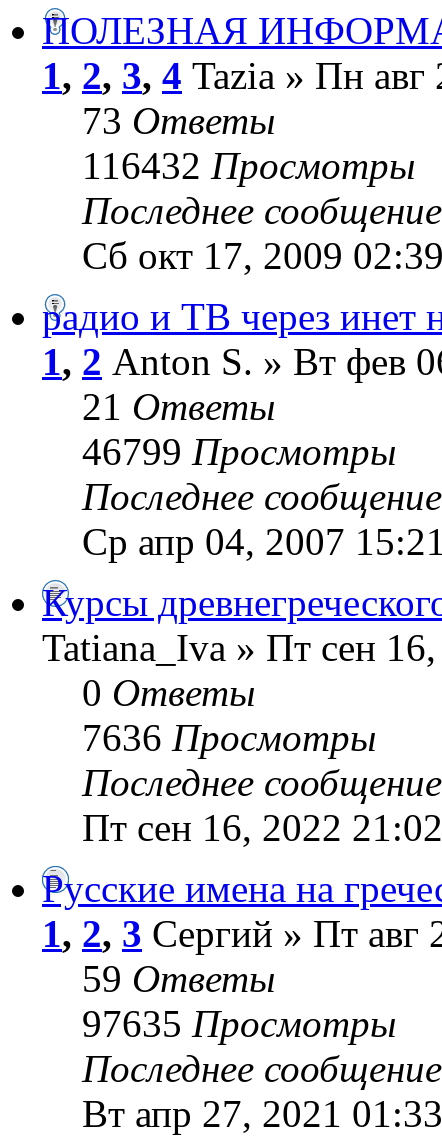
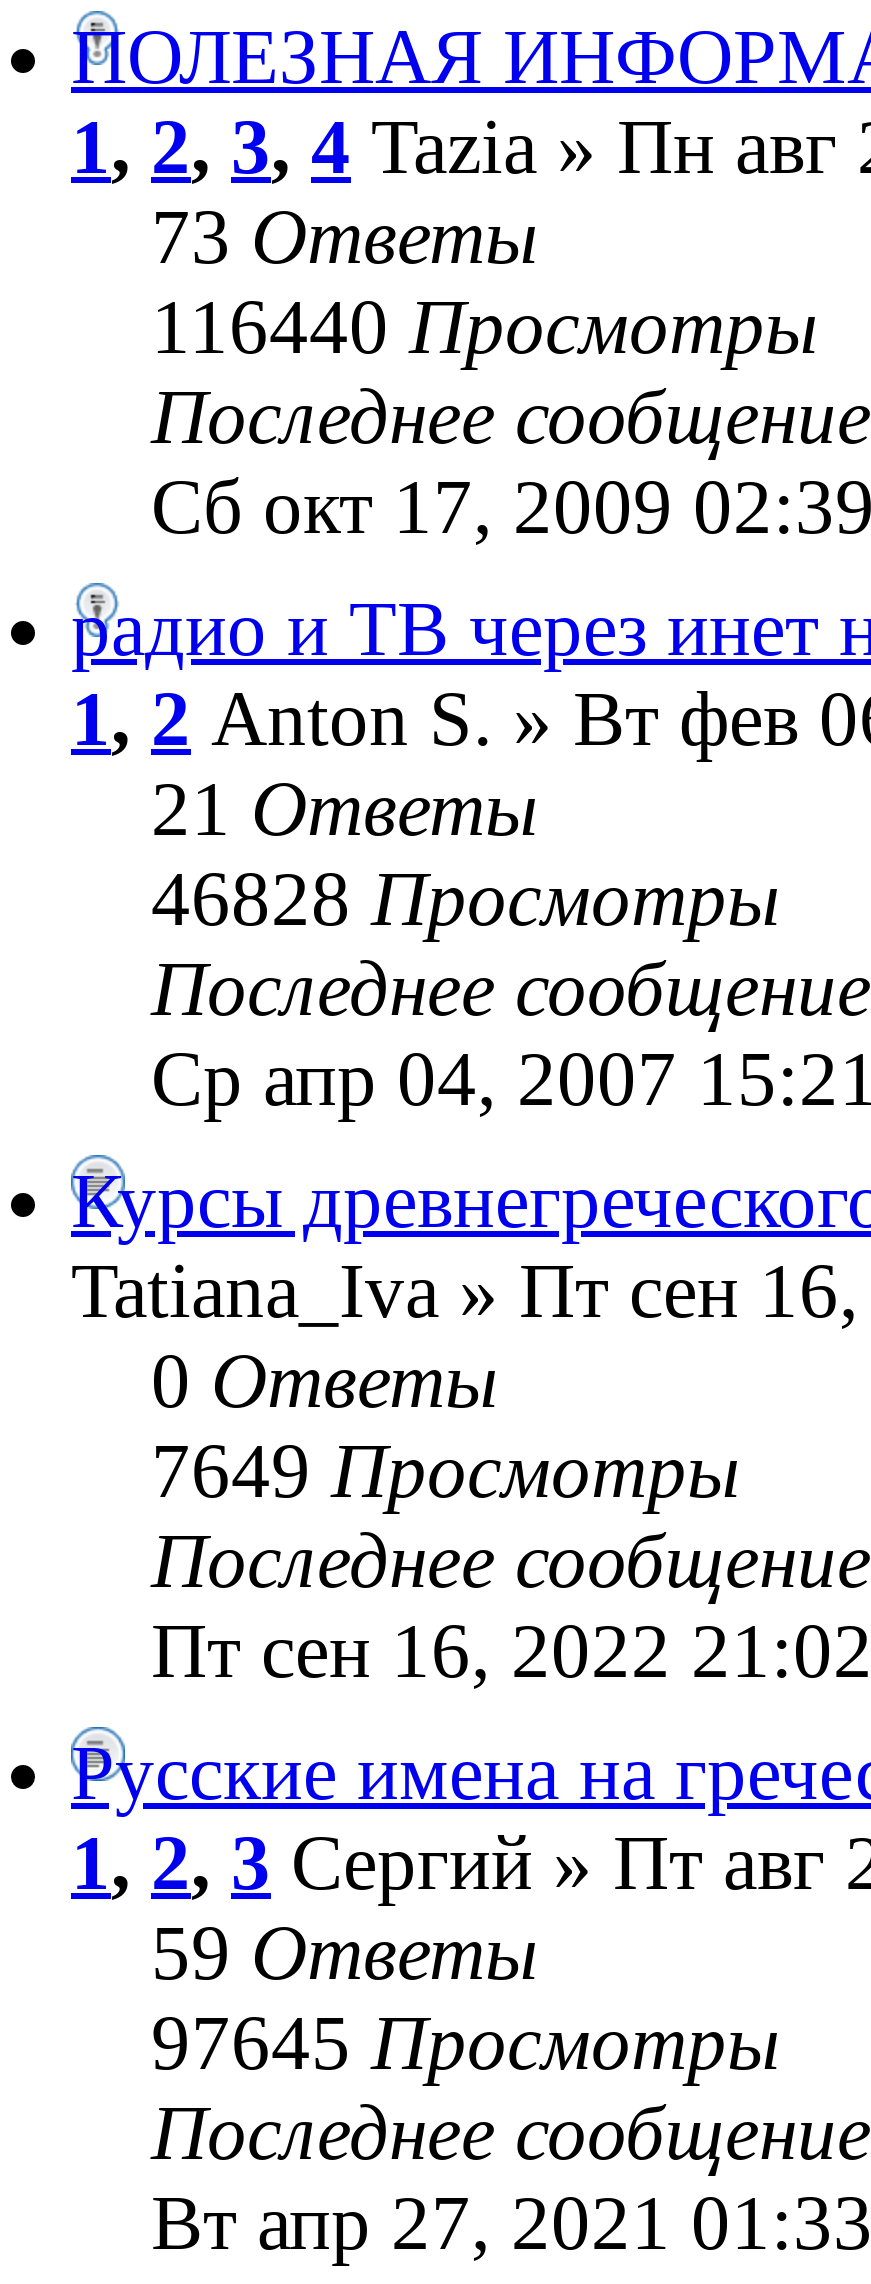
[82,144,415,187] 116432 Просмотры -> [151,283,817,369] 116440 Просмотры
[82,430,396,473] 46799 Просмотры -> [151,855,779,941] 46828 Просмотры
[82,716,376,759] 7636 Просмотры -> [151,1427,739,1513] 7649 Просмотры
[82,1002,396,1045] 97635 Просмотры -> [151,1999,779,2085] 97645 Просмотры

